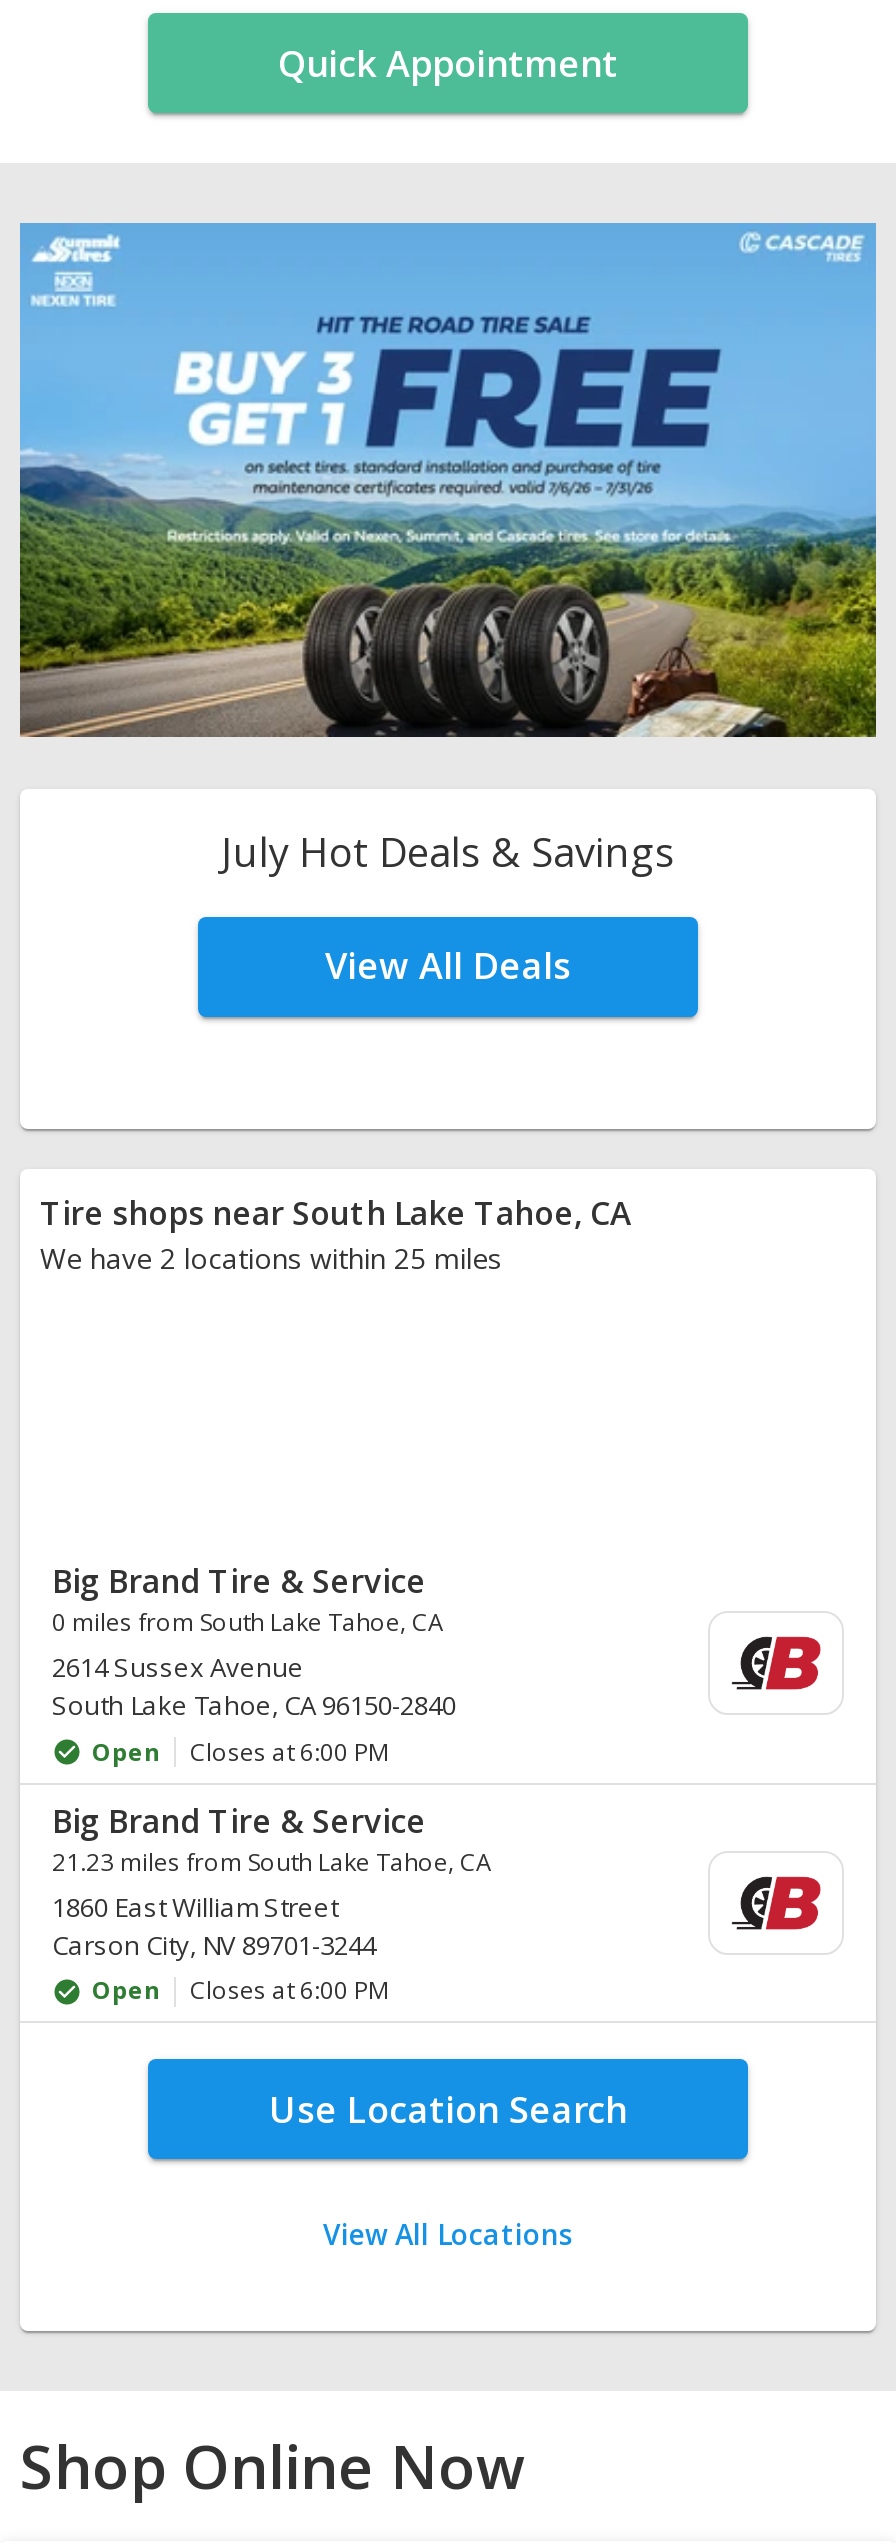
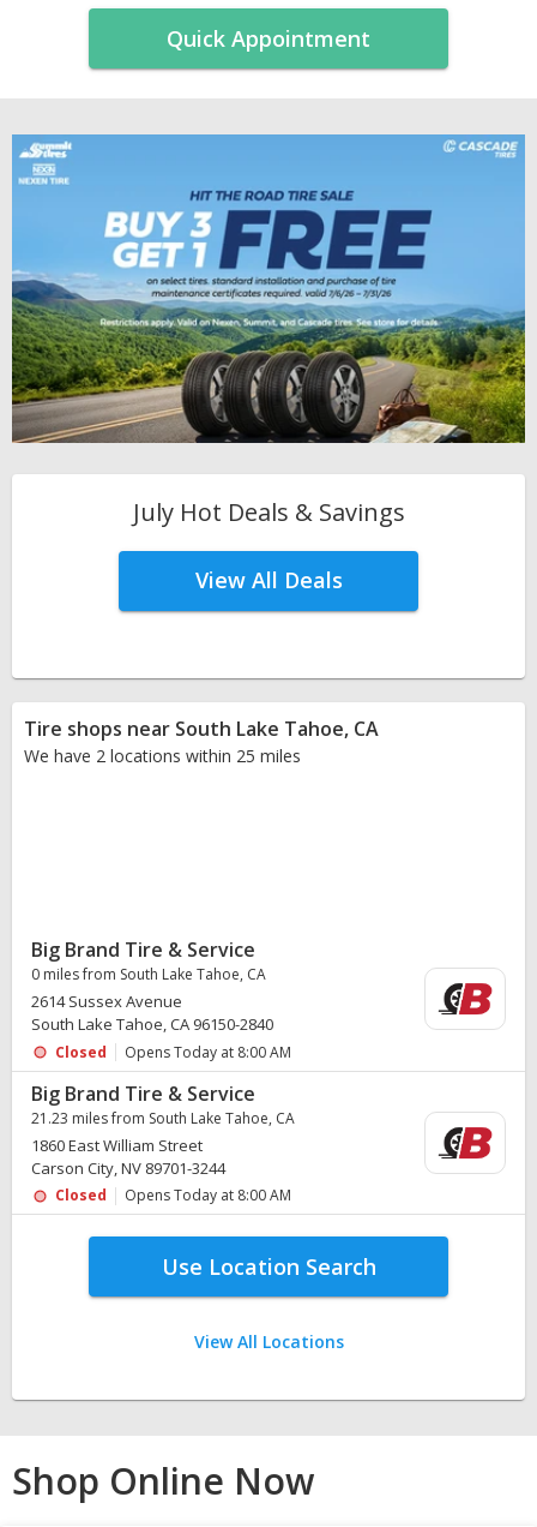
[92,1734,388,1768] Open | Closes at 6:00 PM -> [55,1041,291,1062] Closed | Opens Today at 8:00 AM
[92,1974,388,2008] Open | Closes at 6:00 PM -> [55,1185,291,1206] Closed | Opens Today at 8:00 AM

